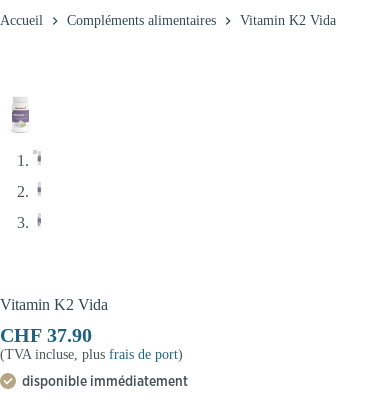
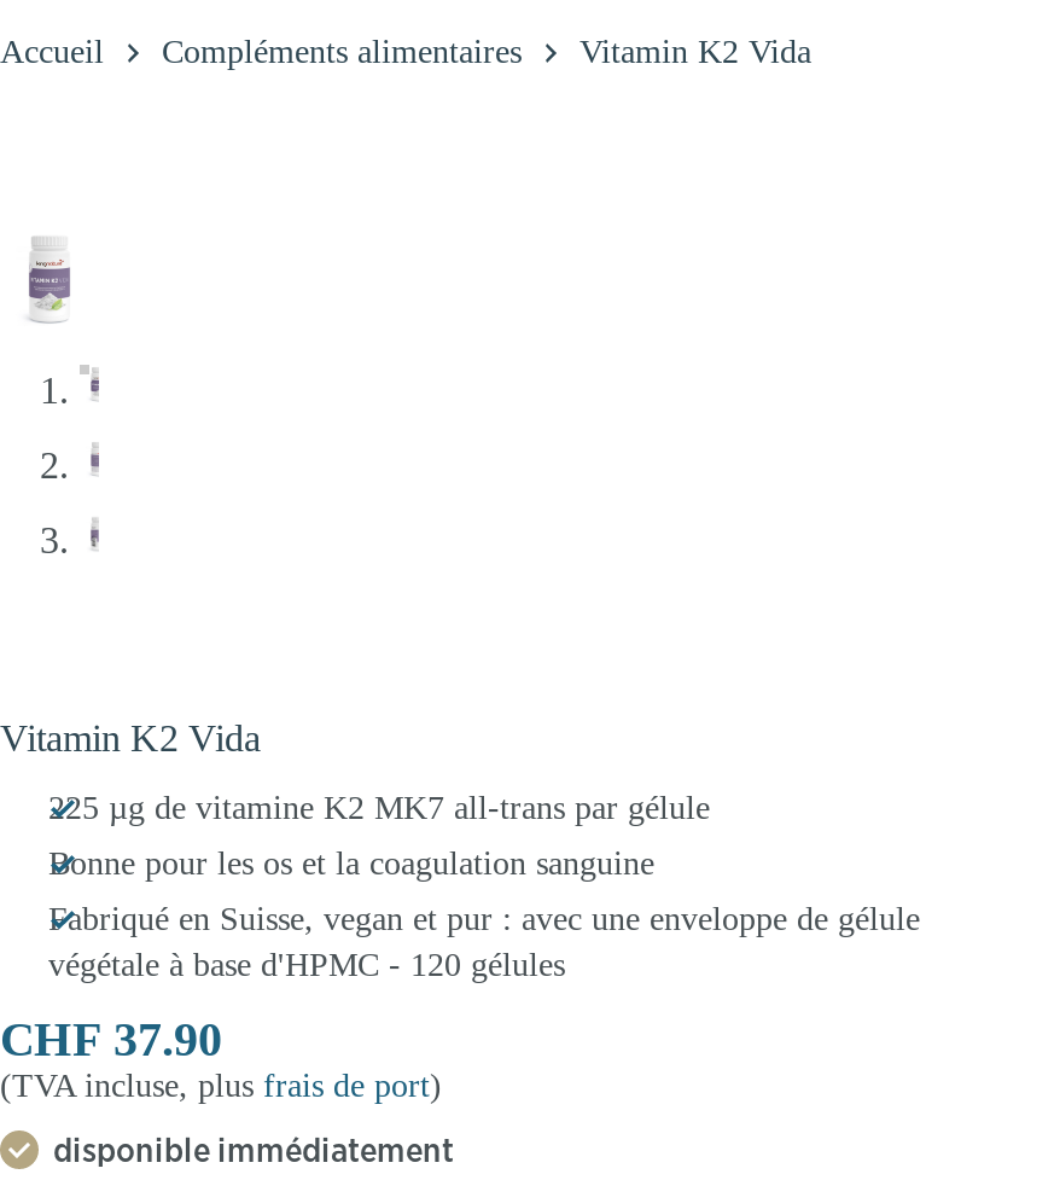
none -> [48,789,920,982] 225 µg de vitamine K2 MK7 all-trans par gélule | Bonne pour les os et la coagulation sanguine | Fabriqué en Suisse, vegan et pur : avec une enveloppe de gélule | végétale à base d'HPMC - 120 gélules

